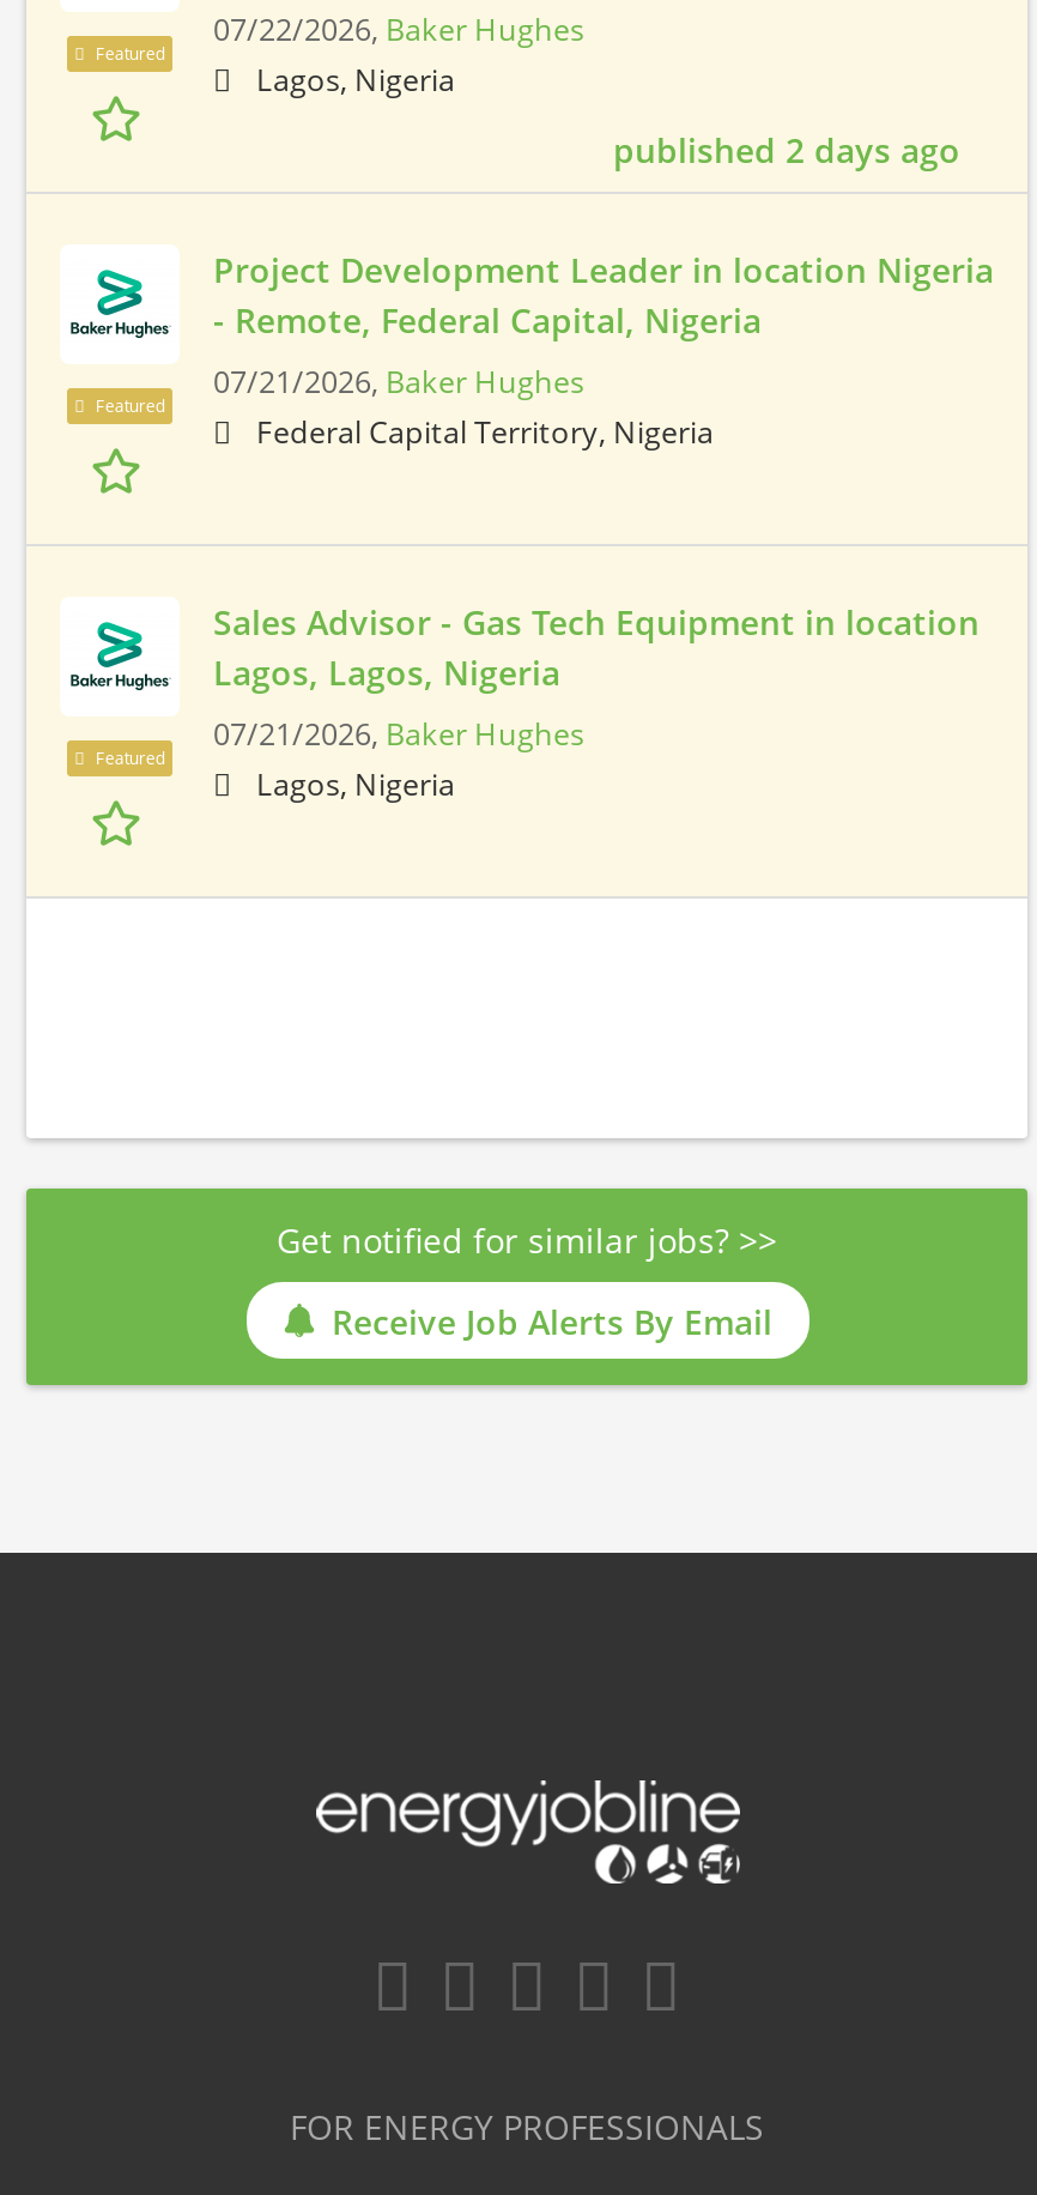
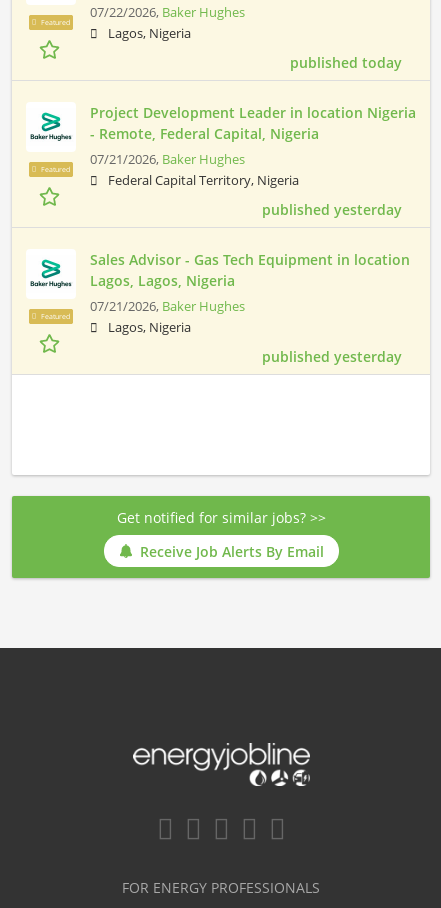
[613,128,960,173] published 2 days ago -> [290,53,402,72] published today
none -> [262,200,402,219] published yesterday
none -> [262,347,402,366] published yesterday

